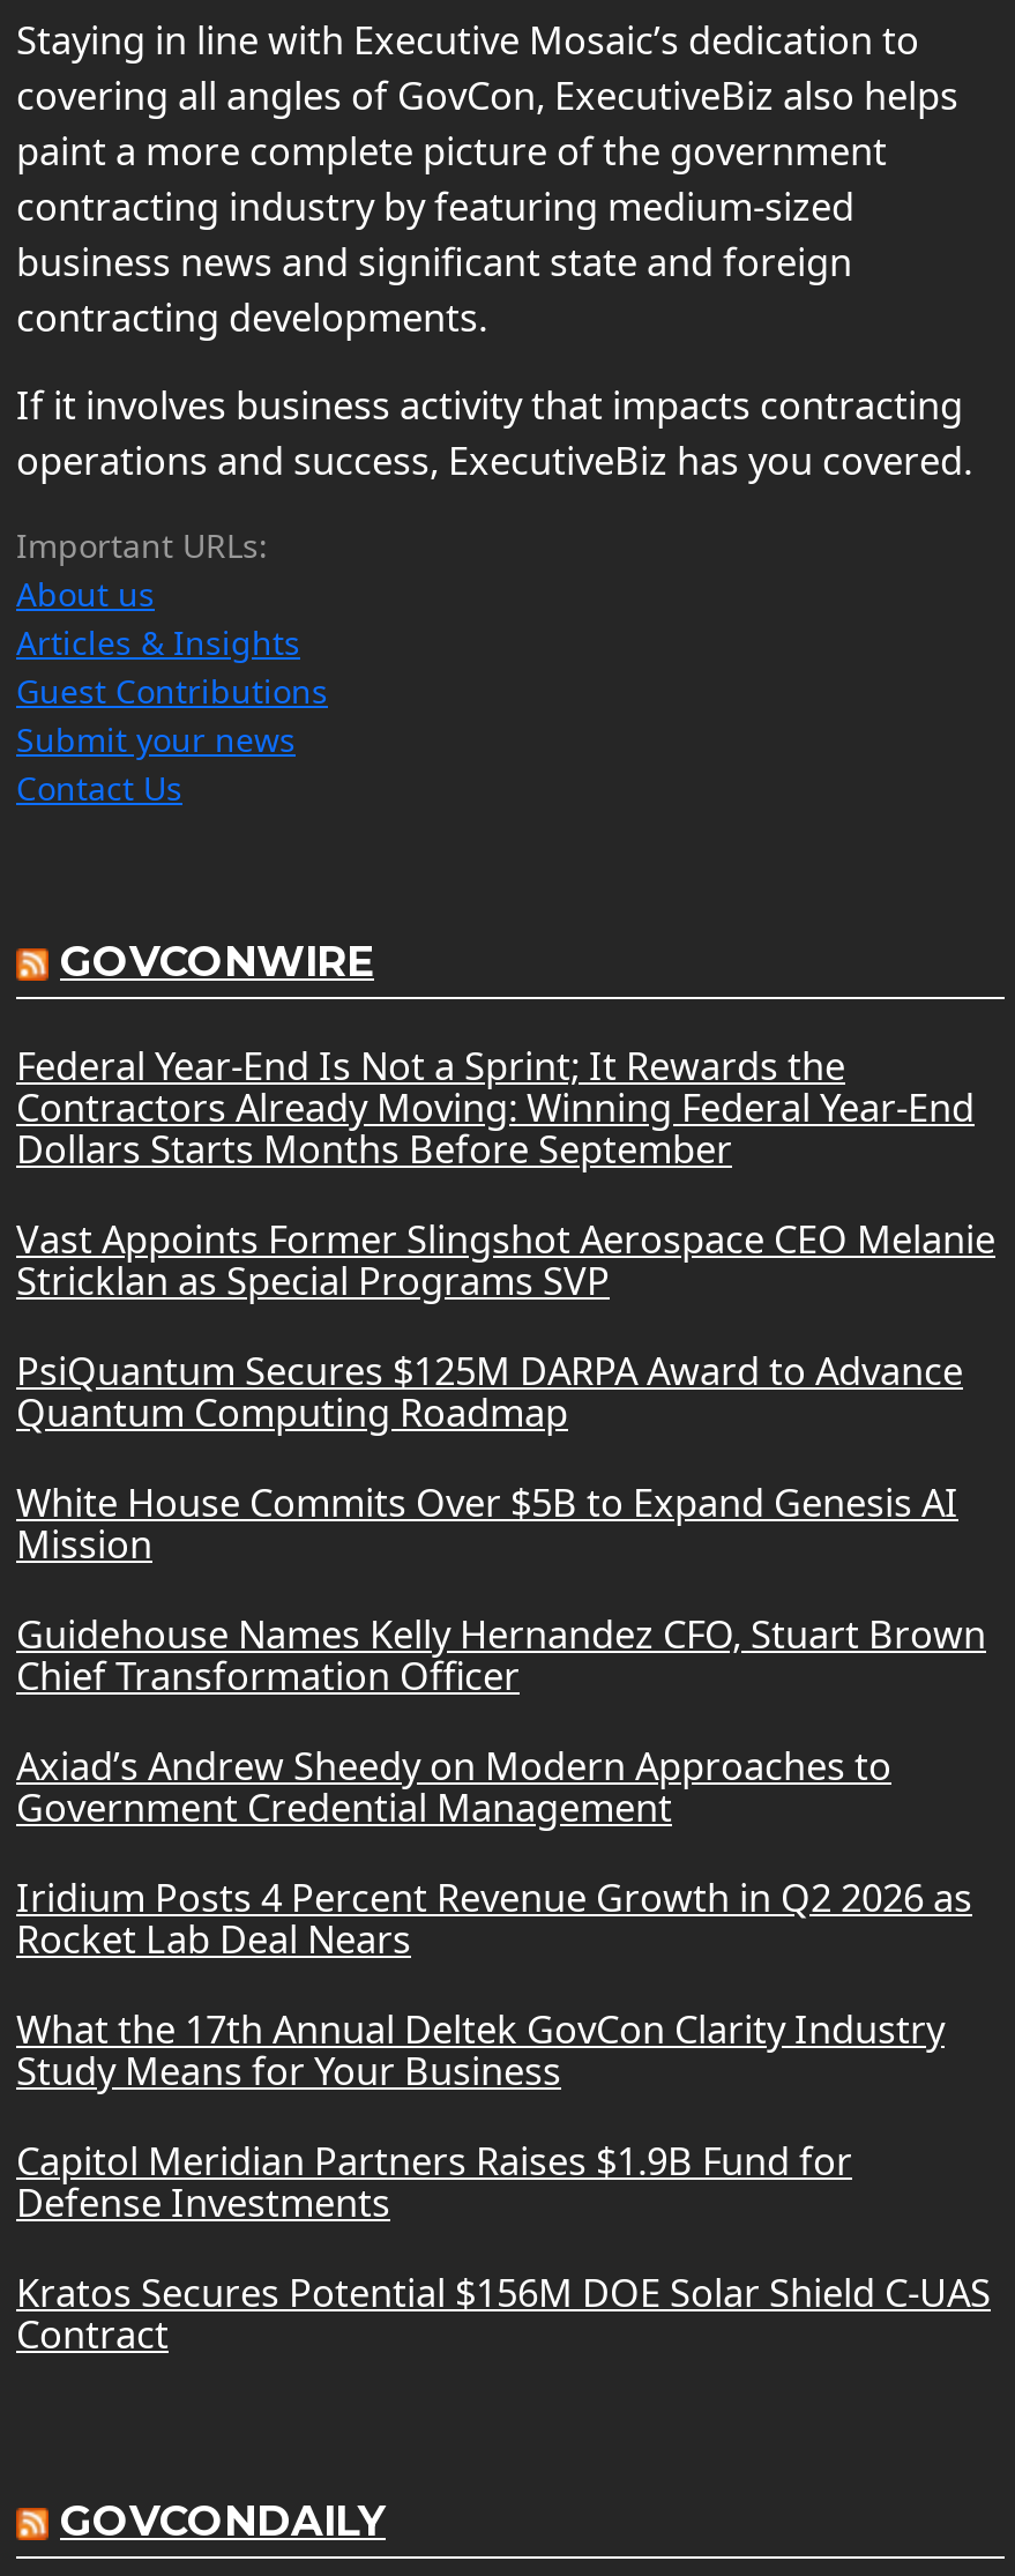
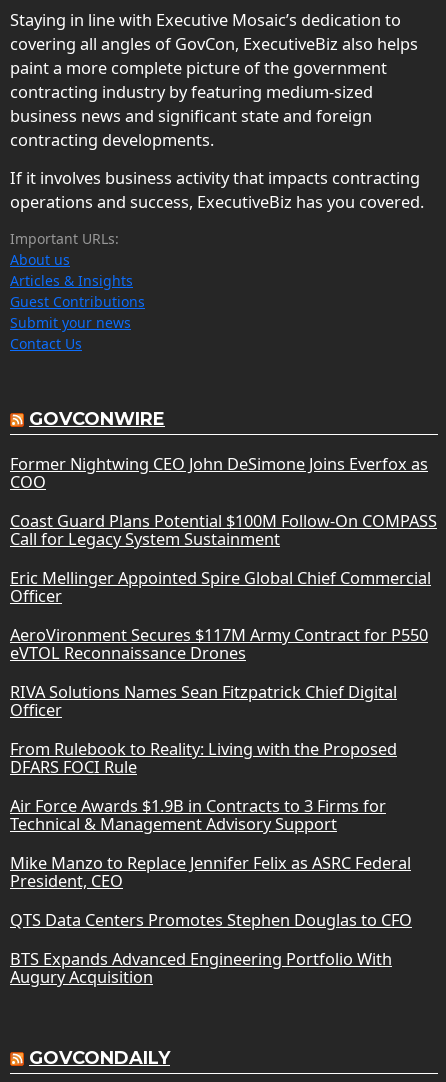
[16,1041,975,1175] Federal Year-End Is Not a Sprint; It Rewards the | Contractors Already Moving: Winning Federal Year-End | Dollars Starts Months Before September -> [10,453,428,493] Former Nightwing CEO John DeSimone Joins Everfox as | COO
[16,1214,995,1306] Vast Appoints Former Slingshot Aerospace CEO Melanie | Stricklan as Special Programs SVP -> [10,510,437,550] Coast Guard Plans Potential $100M Follow-On COMPASS | Call for Legacy System Sustainment
[16,1346,963,1438] PsiQuantum Secures $125M DARPA Award to Advance | Quantum Computing Roadmap -> [10,567,431,607] Eric Mellinger Appointed Spire Global Chief Commercial | Officer
[16,1477,958,1570] White House Commits Over $5B to Expand Genesis AI | Mission -> [10,624,428,664] AeroVironment Secures $117M Army Contract for P550 | eVTOL Reconnaissance Drones
[16,1609,986,1702] Guidehouse Names Kelly Hernandez CFO, Stuart Brown | Chief Transformation Officer -> [10,681,397,721] RIVA Solutions Names Sean Fitzpatrick Chief Digital | Officer
[16,1741,891,1833] Axiad’s Andrew Sheedy on Modern Approaches to | Government Credential Management -> [10,738,397,778] From Rulebook to Reality: Living with the Proposed | DFARS FOCI Rule
[16,1873,972,1965] Iridium Posts 4 Percent Revenue Growth in Q2 2026 as | Rocket Lab Deal Nears -> [10,795,386,835] Air Force Awards $1.9B in Contracts to 3 Firms for | Technical & Management Advisory Support
[16,2004,945,2097] What the 17th Annual Deltek GovCon Clarity Industry | Study Means for Your Business -> [10,852,411,892] Mike Manzo to Replace Jennifer Felix as ASRC Federal | President, CEO
[16,2136,852,2228] Capitol Meridian Partners Raises $1.9B Fund for | Defense Investments -> [10,909,412,931] QTS Data Centers Promotes Stephen Douglas to CFO
[16,2268,991,2360] Kratos Secures Potential $156M DOE Solar Shield C-UAS | Contract -> [10,948,392,988] BTS Expands Advanced Engineering Portfolio With | Augury Acquisition

